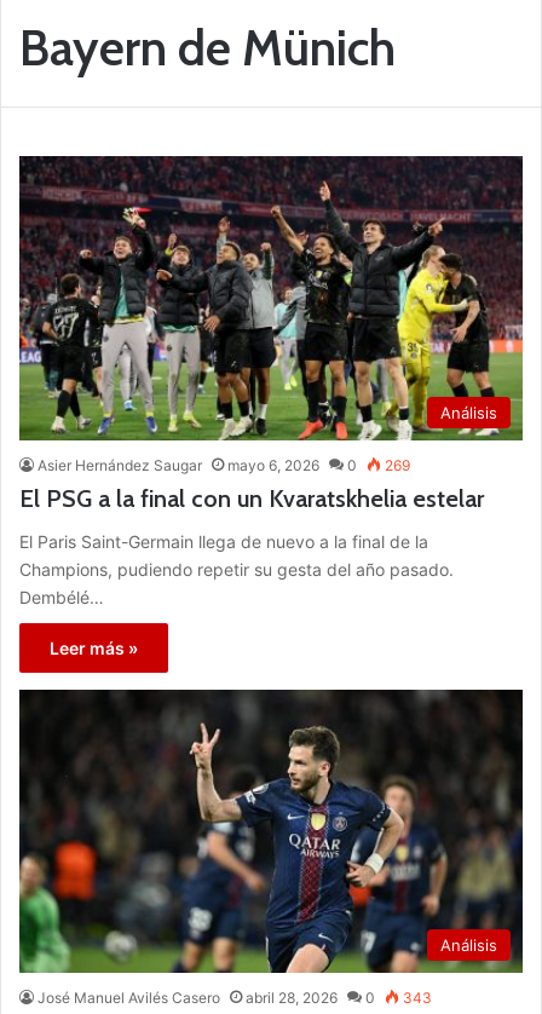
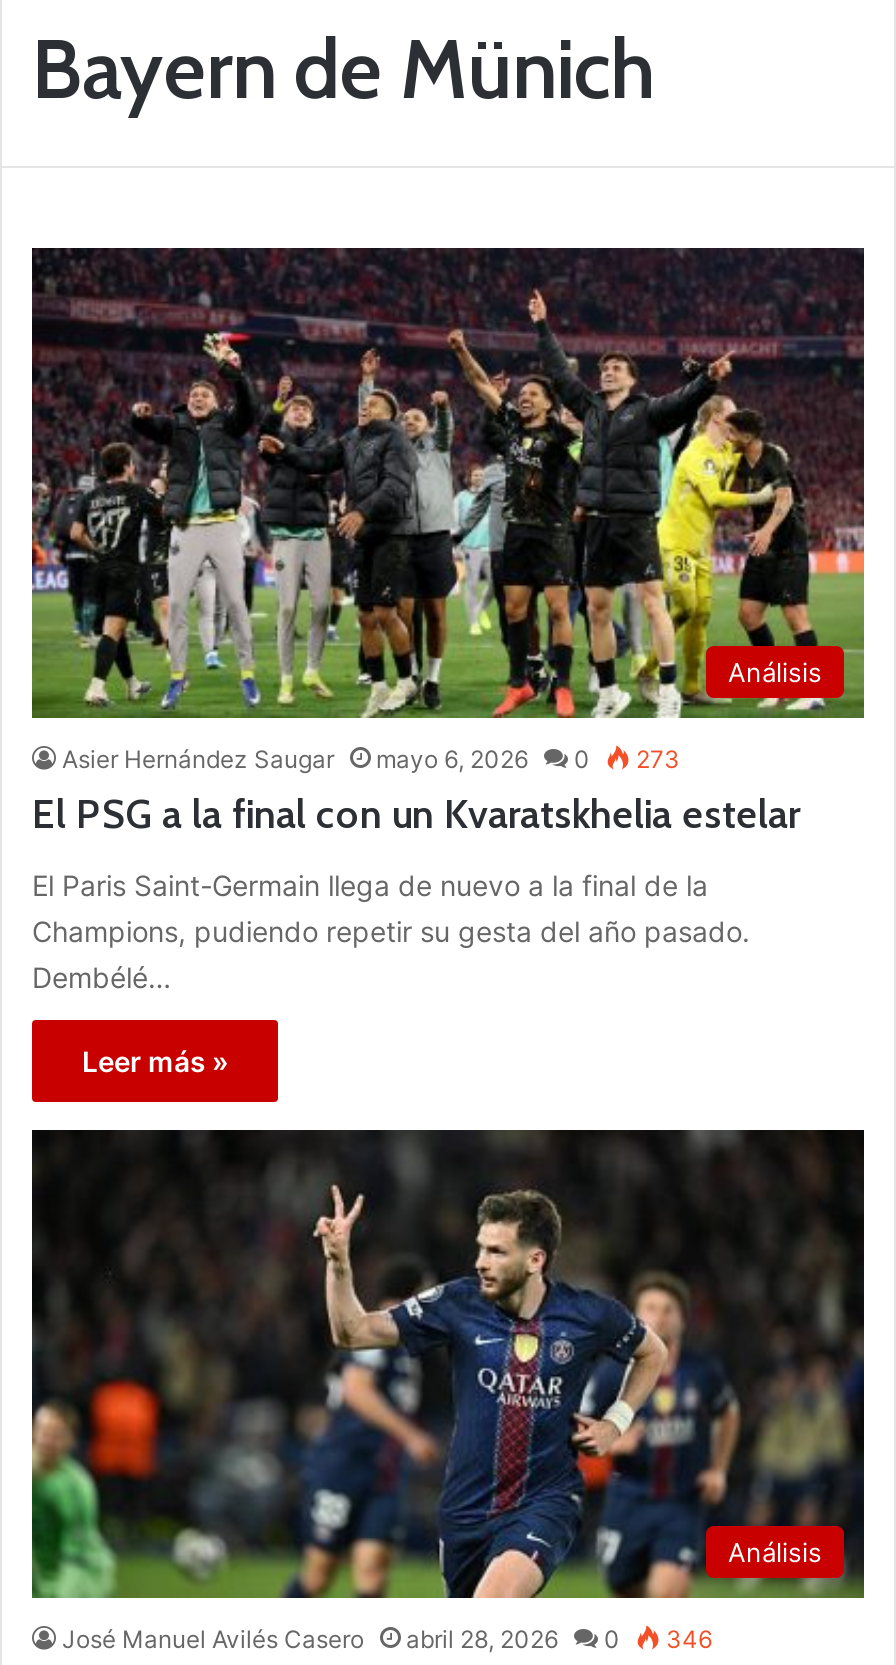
[38,456,410,474] Asier Hernández Saugar mayo 6, 2026 0 269 -> [62,743,680,773] Asier Hernández Saugar mayo 6, 2026 0 273
[38,989,432,1007] José Manuel Avilés Casero abril 28, 2026 0 343 -> [62,1625,712,1655] José Manuel Avilés Casero abril 28, 2026 0 346

